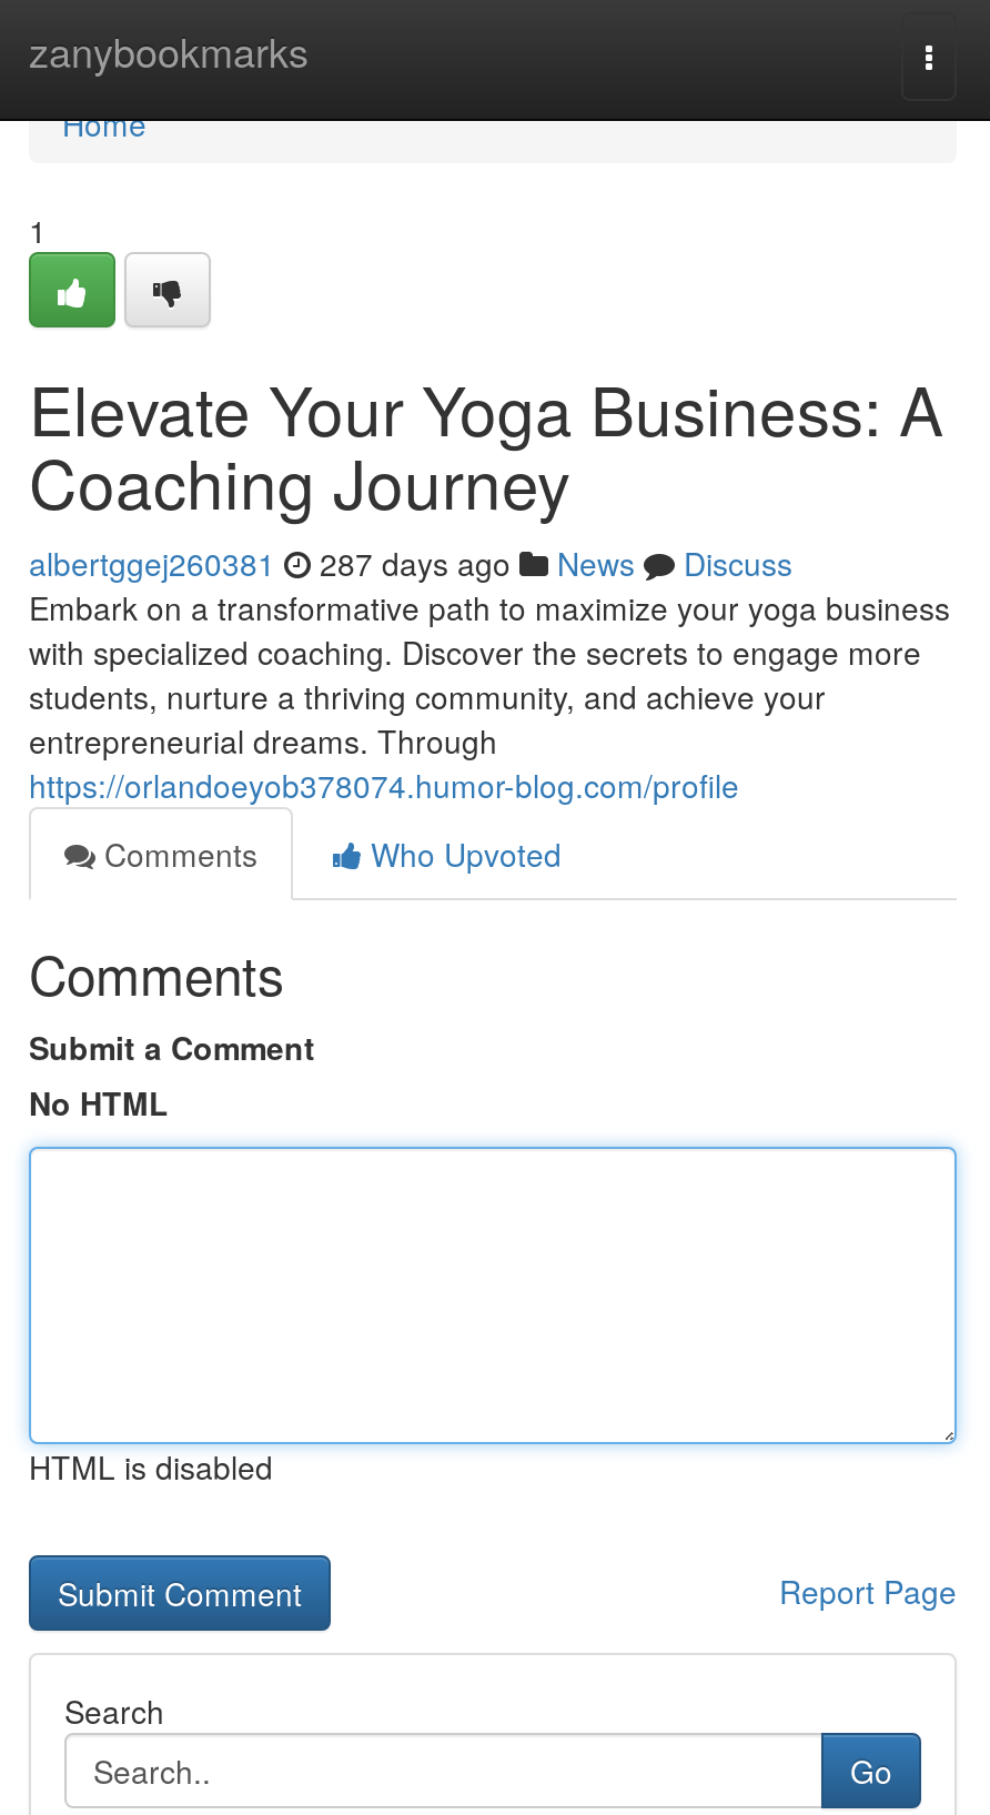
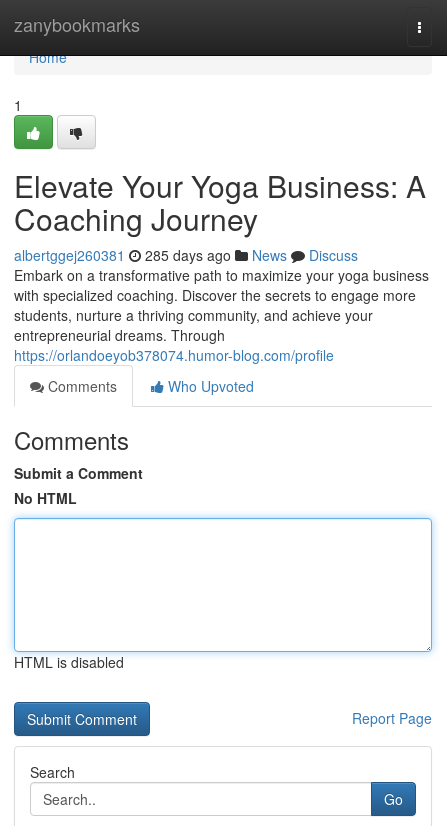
[29,541,792,585] albertggej260381 287 days ago News Discuss -> [14,245,358,265] albertggej260381 285 days ago News Discuss

